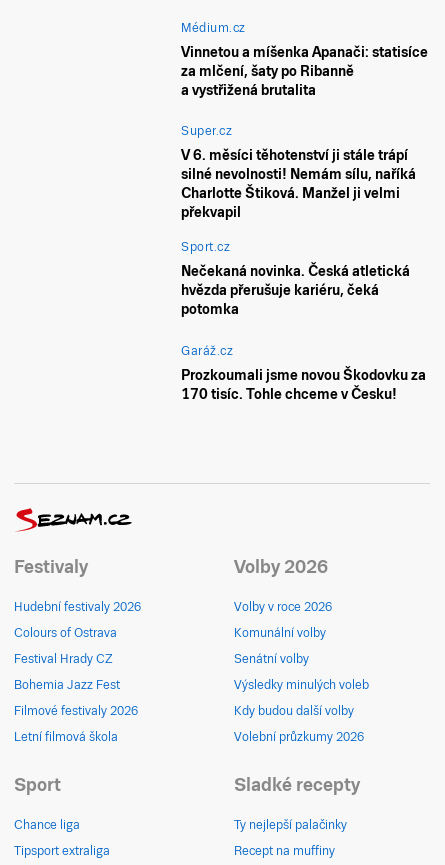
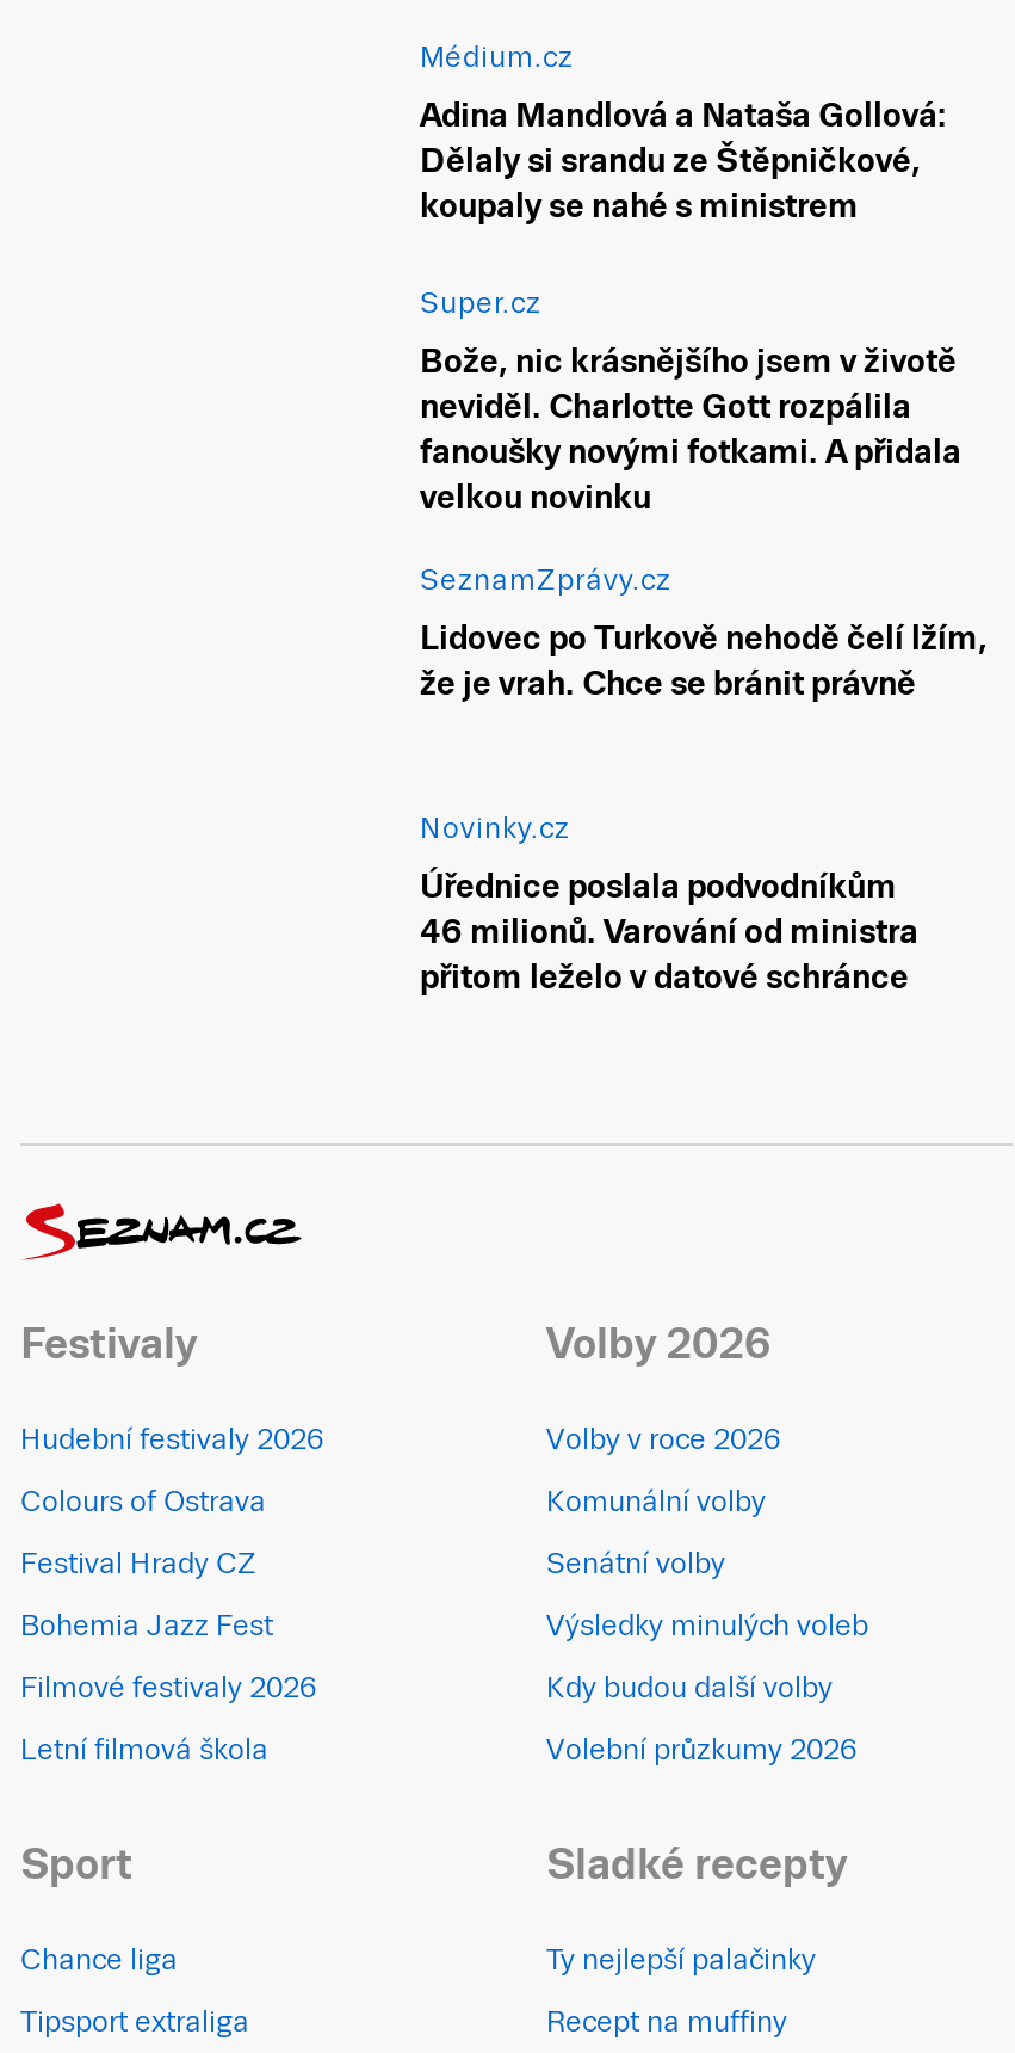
[181,44,428,98] Vinnetou a míšenka Apanači: statisíce | za mlčení, šaty po Ribanně | a vystřižená brutalita -> [420,95,947,224] Adina Mandlová a Nataša Gollová: | Dělaly si srandu ze Štěpničkové, | koupaly se nahé s ministrem
[181,147,416,220] V 6. měsíci těhotenství ji stále trápí | silné nevolnosti! Nemám sílu, naříká | Charlotte Štiková. Manžel ji velmi | překvapil -> [420,342,961,517] Bože, nic krásnějšího jsem v životě | neviděl. Charlotte Gott rozpálila | fanoušky novými fotkami. A přidala | velkou novinku
[181,240,230,254] Sport.cz -> [420,564,671,598] SeznamZprávy.cz
[181,263,410,317] Nečekaná novinka. Česká atletická | hvězda přerušuje kariéru, čeká | potomka -> [420,619,988,703] Lidovec po Turkově nehodě čelí lžím, | že je vrah. Chce se bránit právně
[181,344,233,358] Garáž.cz -> [420,811,570,845] Novinky.cz
[181,367,426,402] Prozkoumali jsme novou Škodovku za | 170 tisíc. Tohle chceme v Česku! -> [420,866,918,995] Úřednice poslala podvodníkům | 46 milionů. Varování od ministra | přitom leželo v datové schránce

